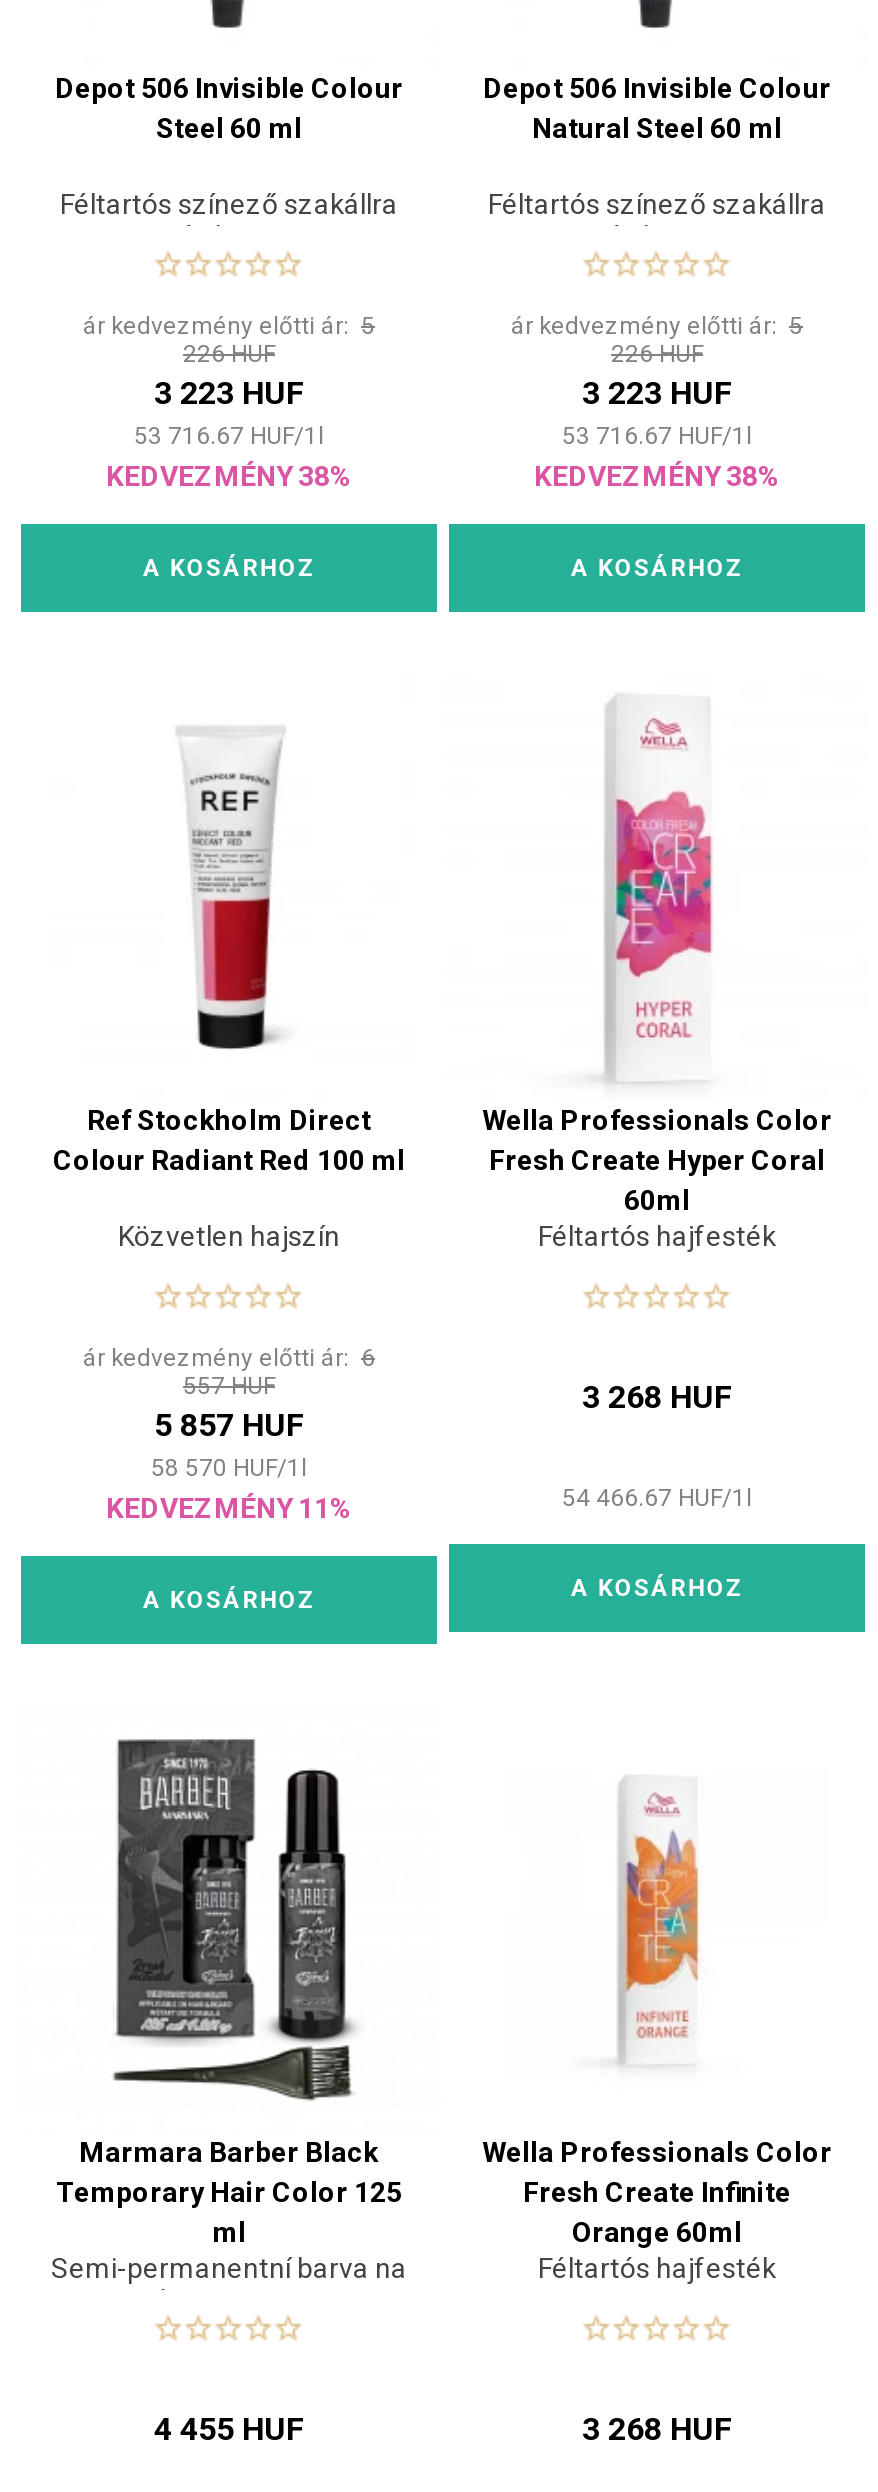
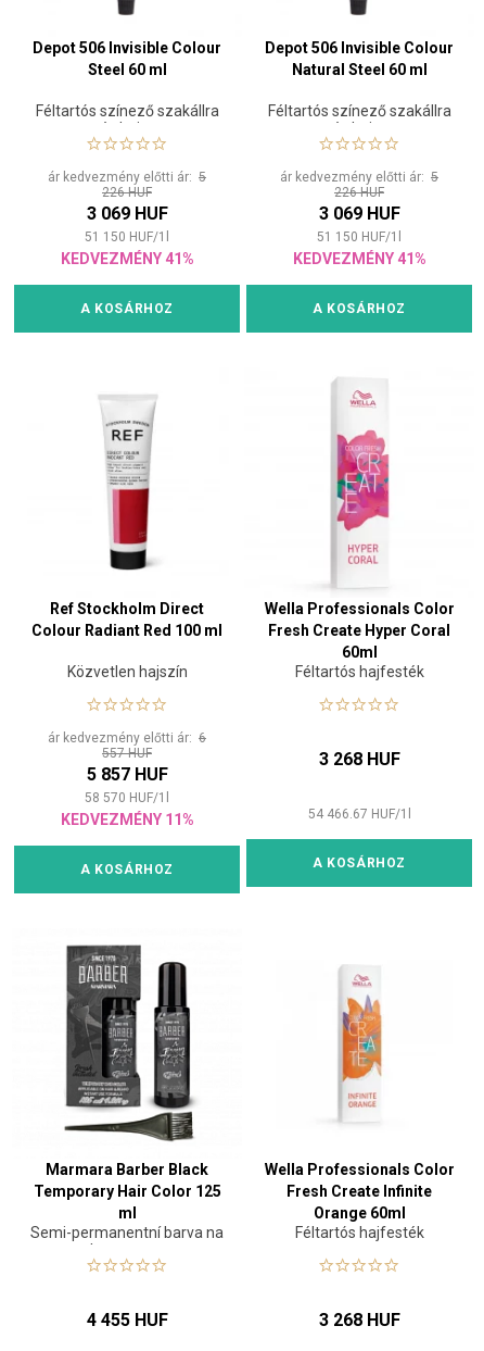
[154,374,304,412] 3 223 HUF -> [86,203,168,224] 3 069 HUF
[582,374,732,412] 3 223 HUF -> [319,203,400,224] 3 069 HUF
[134,422,324,450] 53 716.67 HUF/1 l -> [85,229,169,244] 51 150 HUF/1 l
[562,422,752,450] 53 716.67 HUF/1 l -> [317,229,402,244] 51 150 HUF/1 l
[106,460,352,492] KEDVEZMÉNY 38% -> [60,250,194,267] KEDVEZMÉNY 41%
[534,460,780,492] KEDVEZMÉNY 38% -> [292,250,426,267] KEDVEZMÉNY 41%

